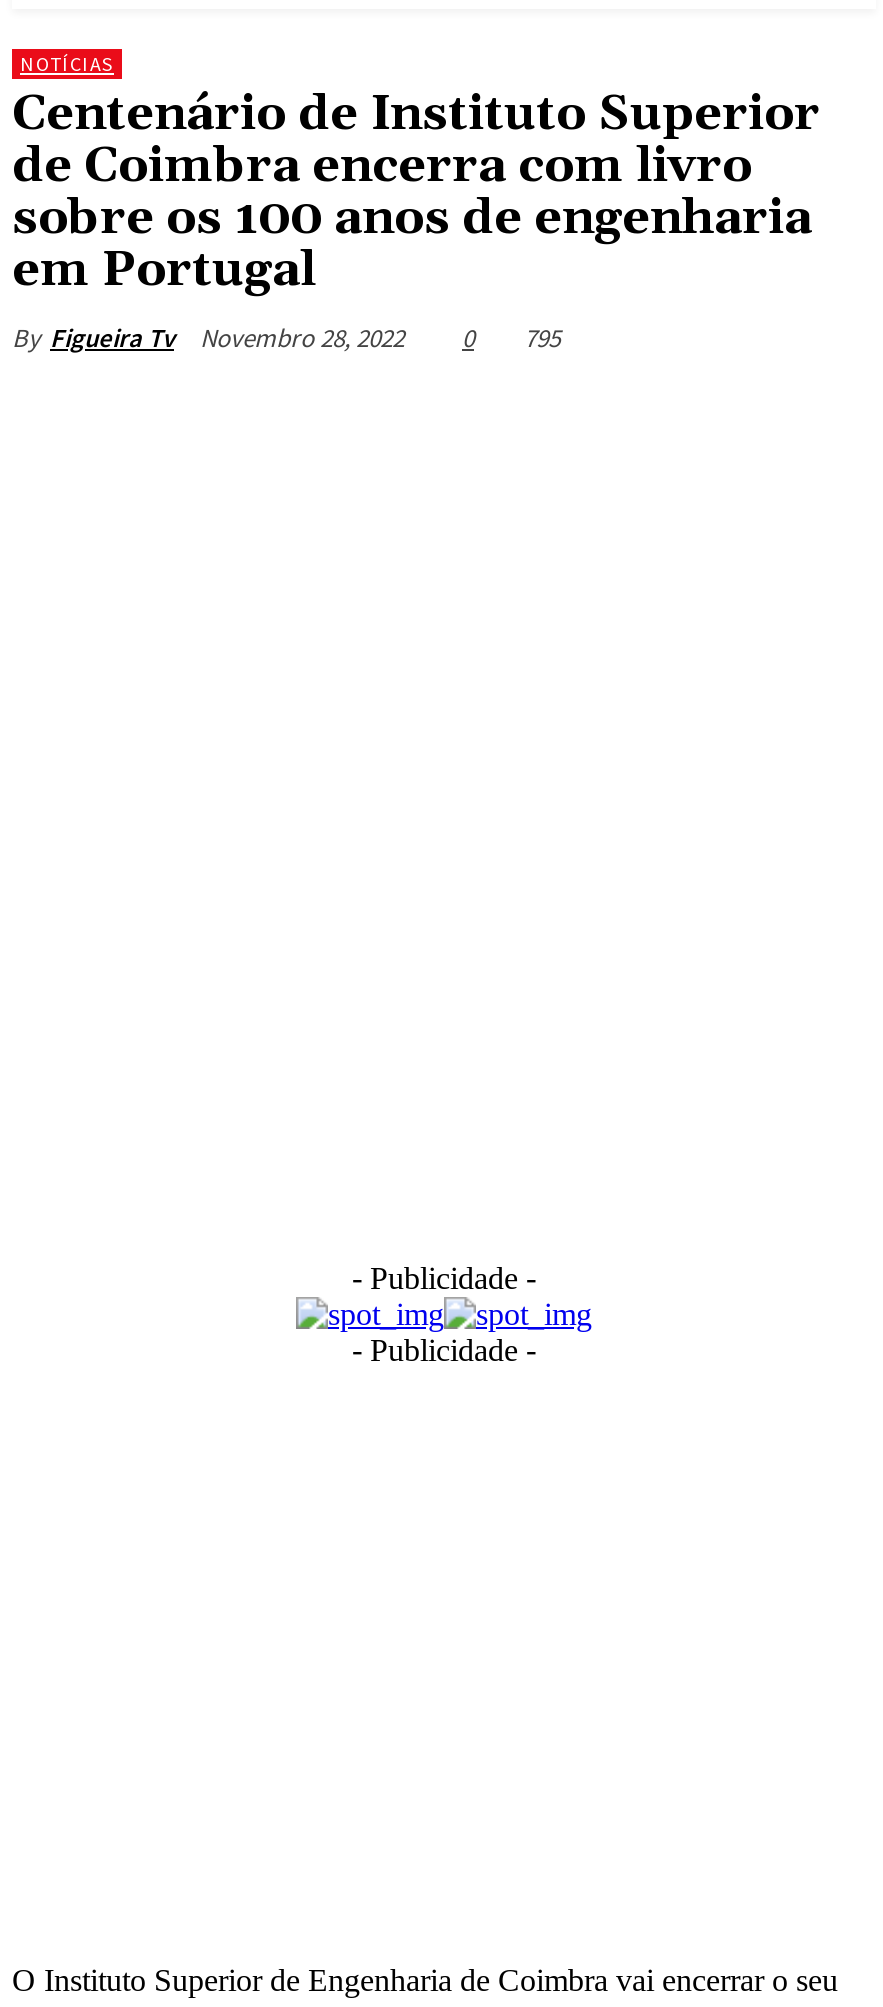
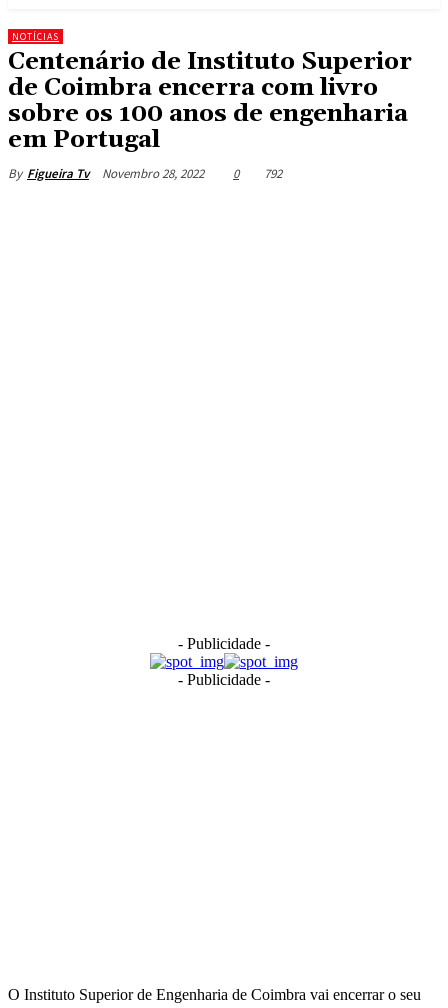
[12,321,560,355] By Figueira Tv Novembro 28, 2022 0 795 -> [8,165,282,182] By Figueira Tv Novembro 28, 2022 0 792

